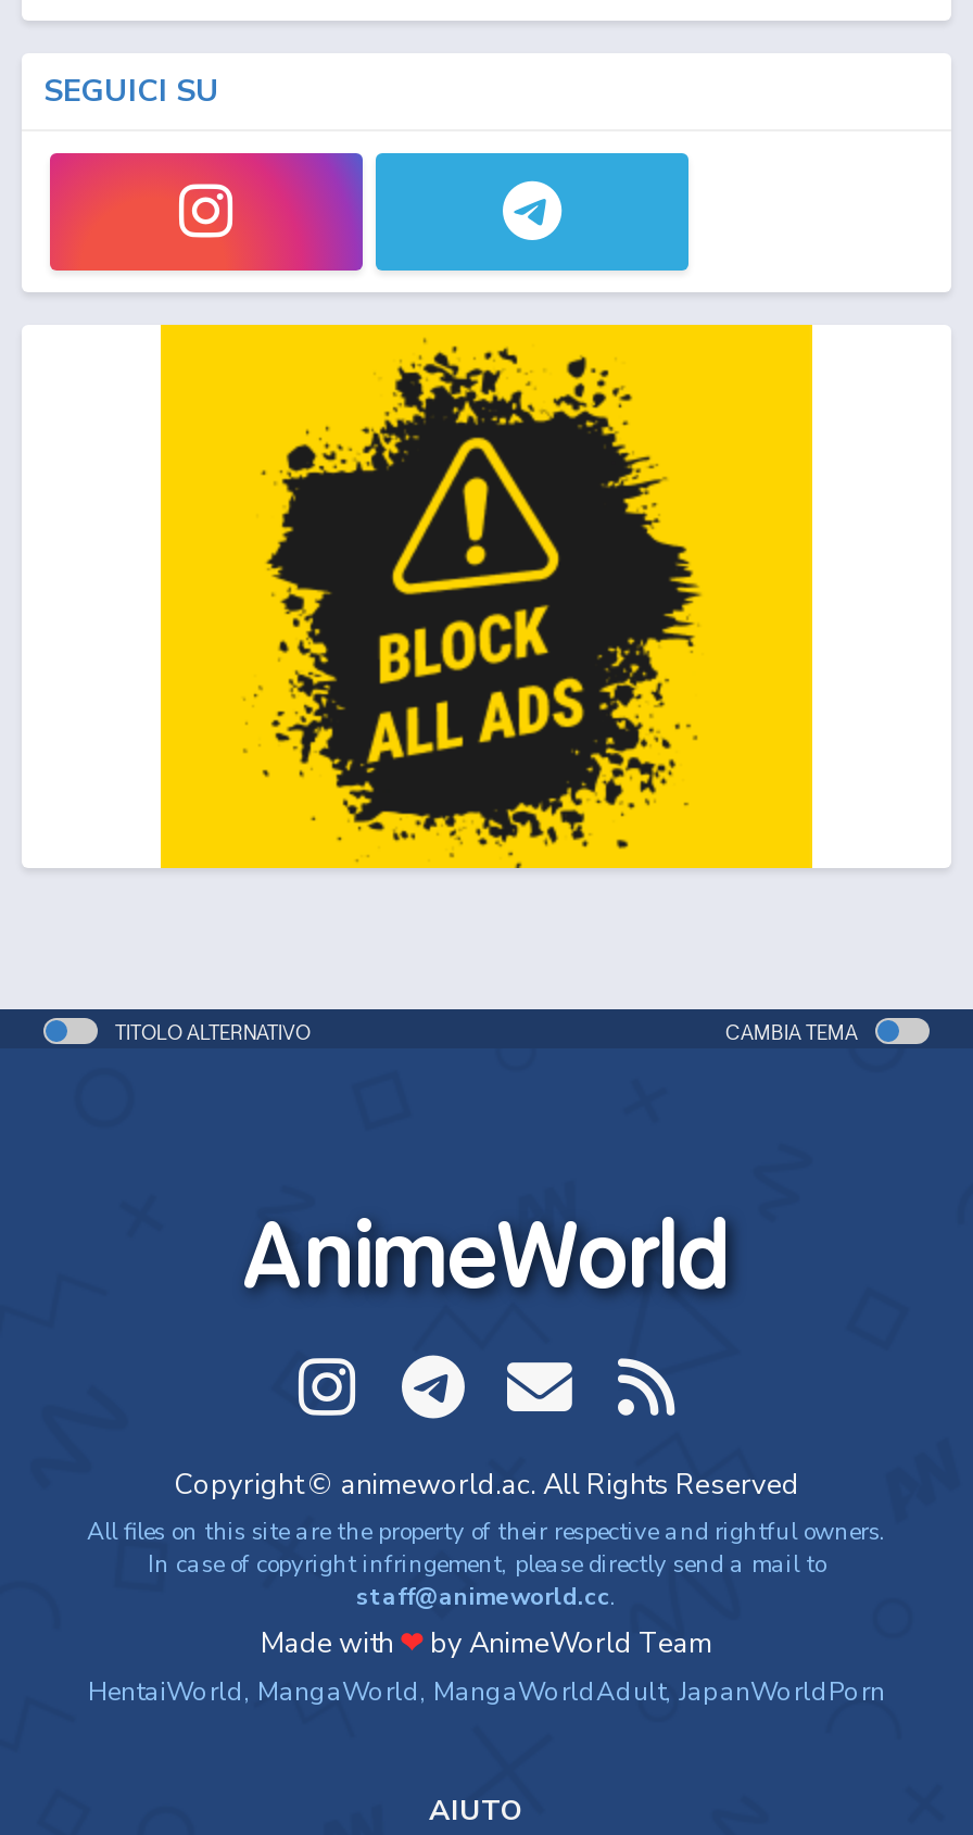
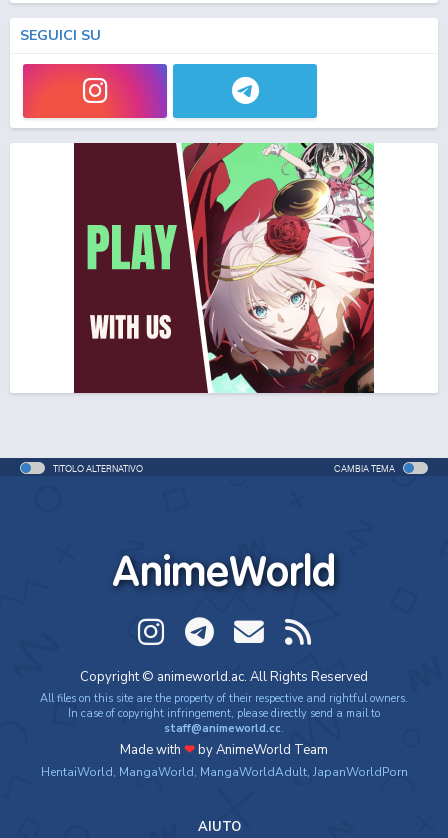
[159,323,814,870] [image] -> [73,142,375,394] [image]

